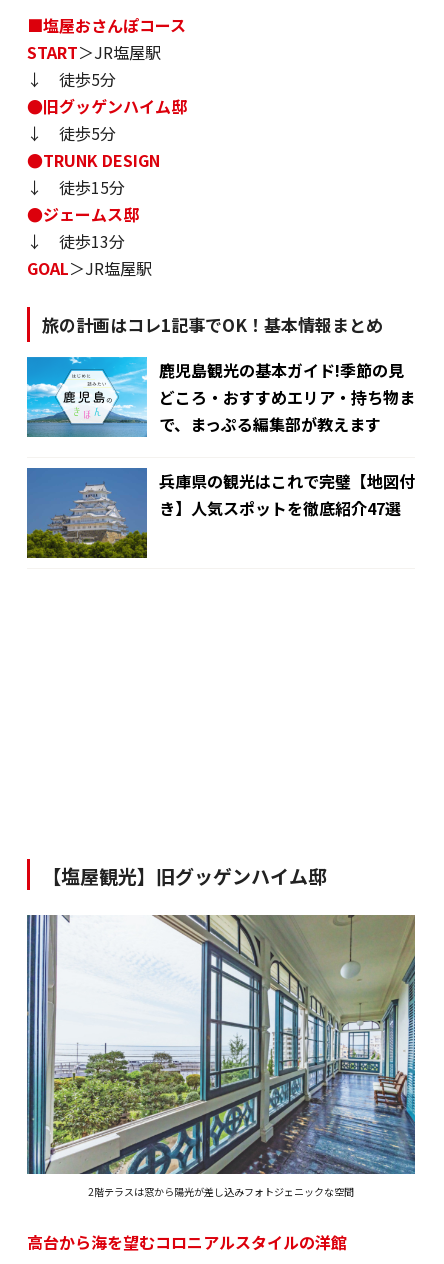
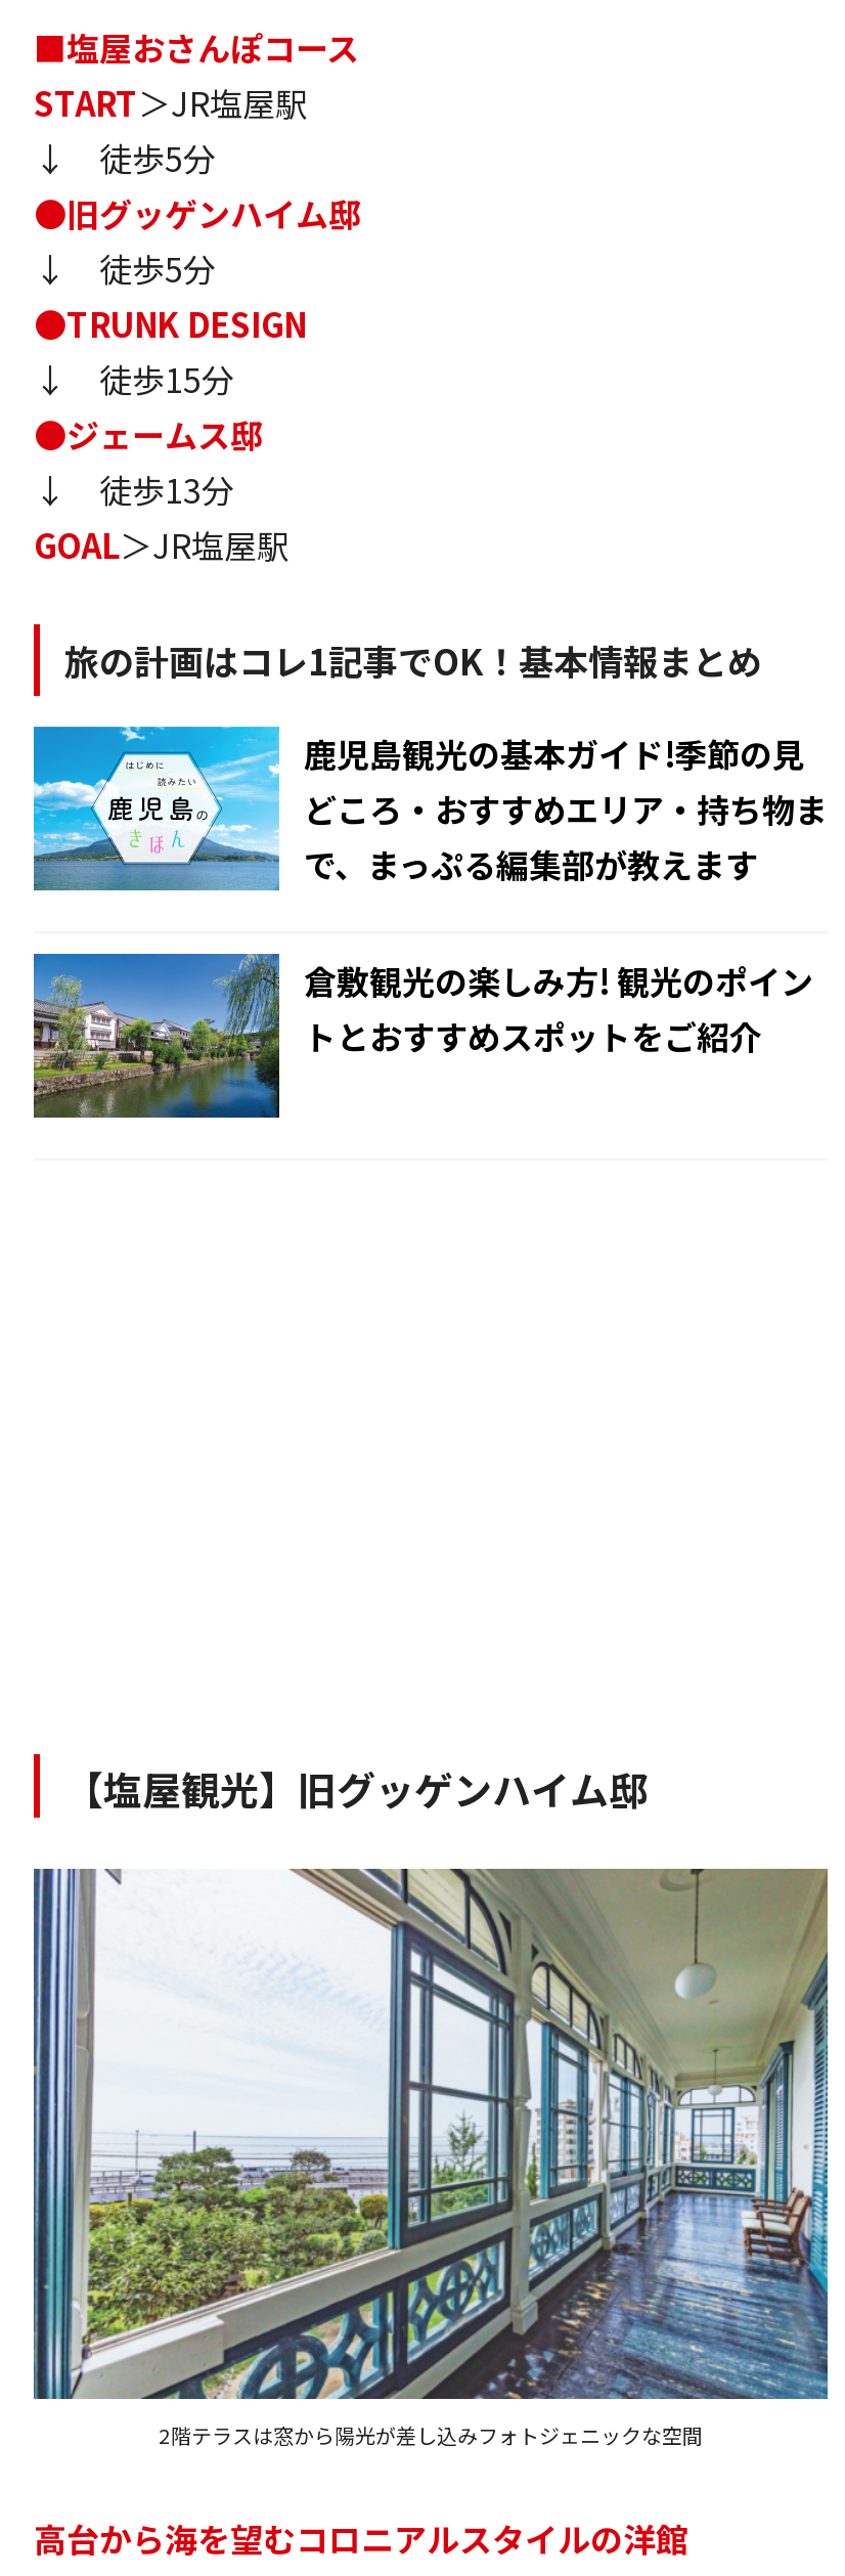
[26,469,415,559] [image] | 兵庫県の観光はこれで完璧【地図付 | き】人気スポットを徹底紹介47選 -> [32,954,813,1138] [image] | 倉敷観光の楽しみ方! 観光のポイン | トとおすすめスポットをご紹介

